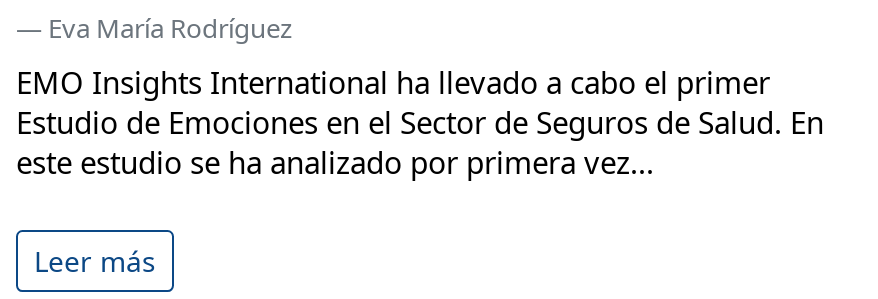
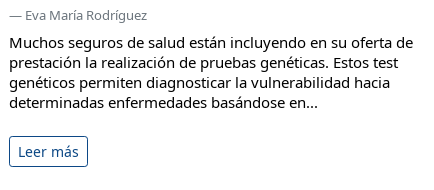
[16,63,824,183] EMO Insights International ha llevado a cabo el primer | Estudio de Emociones en el Sector de Seguros de Salud. En | este estudio se ha analizado por primera vez... -> [9,32,413,112] Muchos seguros de salud están incluyendo en su oferta de | prestación la realización de pruebas genéticas. Estos test | genéticos permiten diagnosticar la vulnerabilidad hacia | determinadas enfermedades basándose en...

